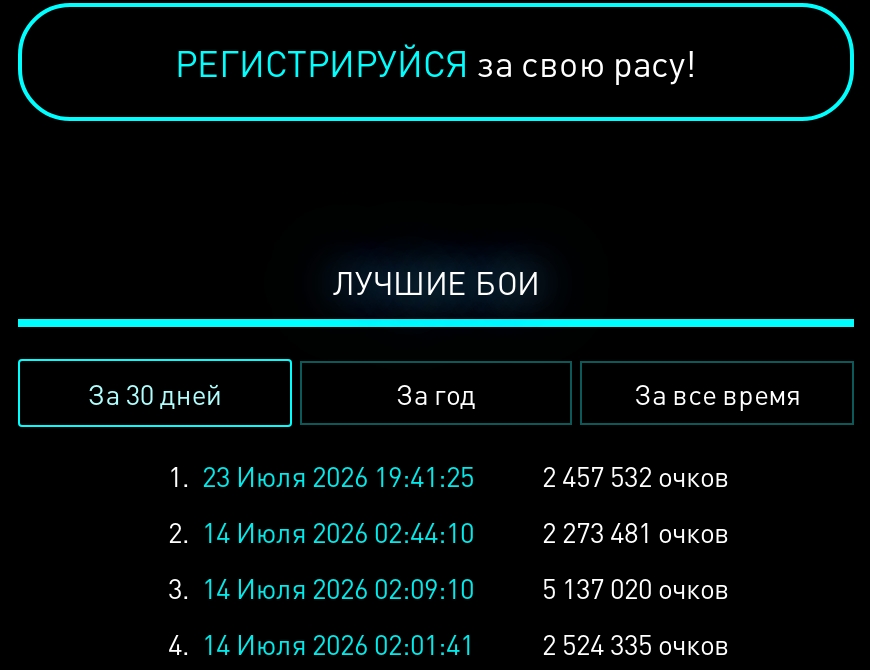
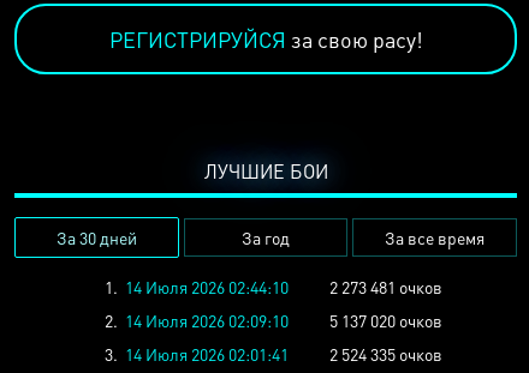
[168,457,730,549] 1. 23 Июля 2026 19:41:25 | 2 457 532 очков | 2. 14 Июля 2026 02:44:10 -> [105,276,289,297] 1. 14 Июля 2026 02:44:10
[168,569,730,605] 3. 14 Июля 2026 02:09:10 5 137 020 очков -> [105,309,442,331] 2. 14 Июля 2026 02:09:10 5 137 020 очков
[168,625,730,661] 4. 14 Июля 2026 02:01:41 2 524 335 очков -> [105,343,442,365] 3. 14 Июля 2026 02:01:41 2 524 335 очков

